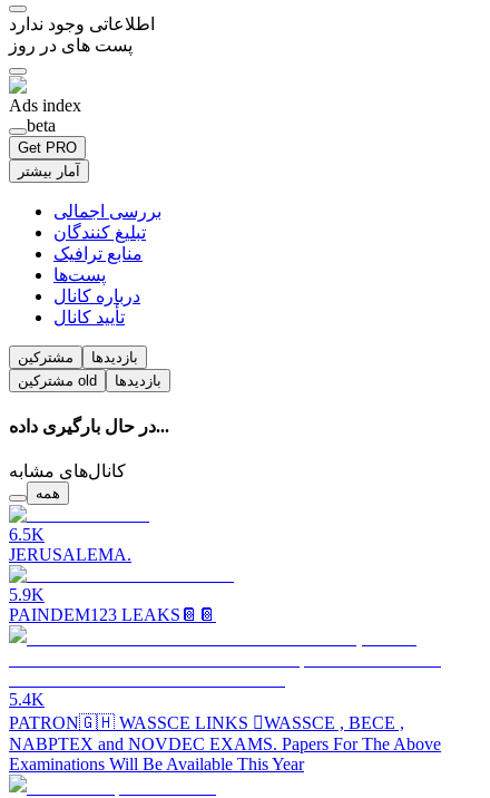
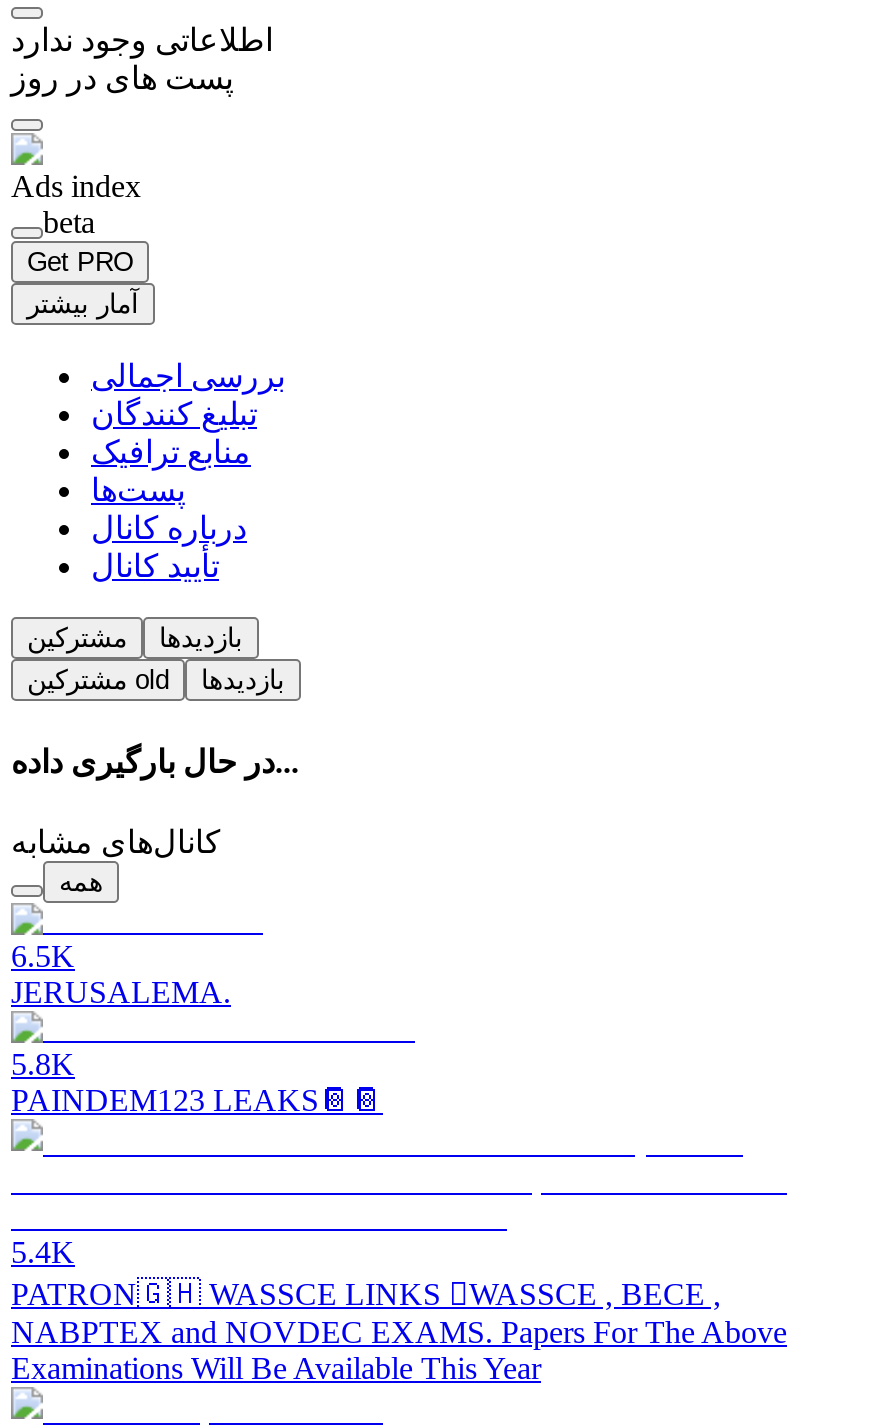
[9,586,45,605] 5.9K -> [11,1048,75,1082] 5.8K

